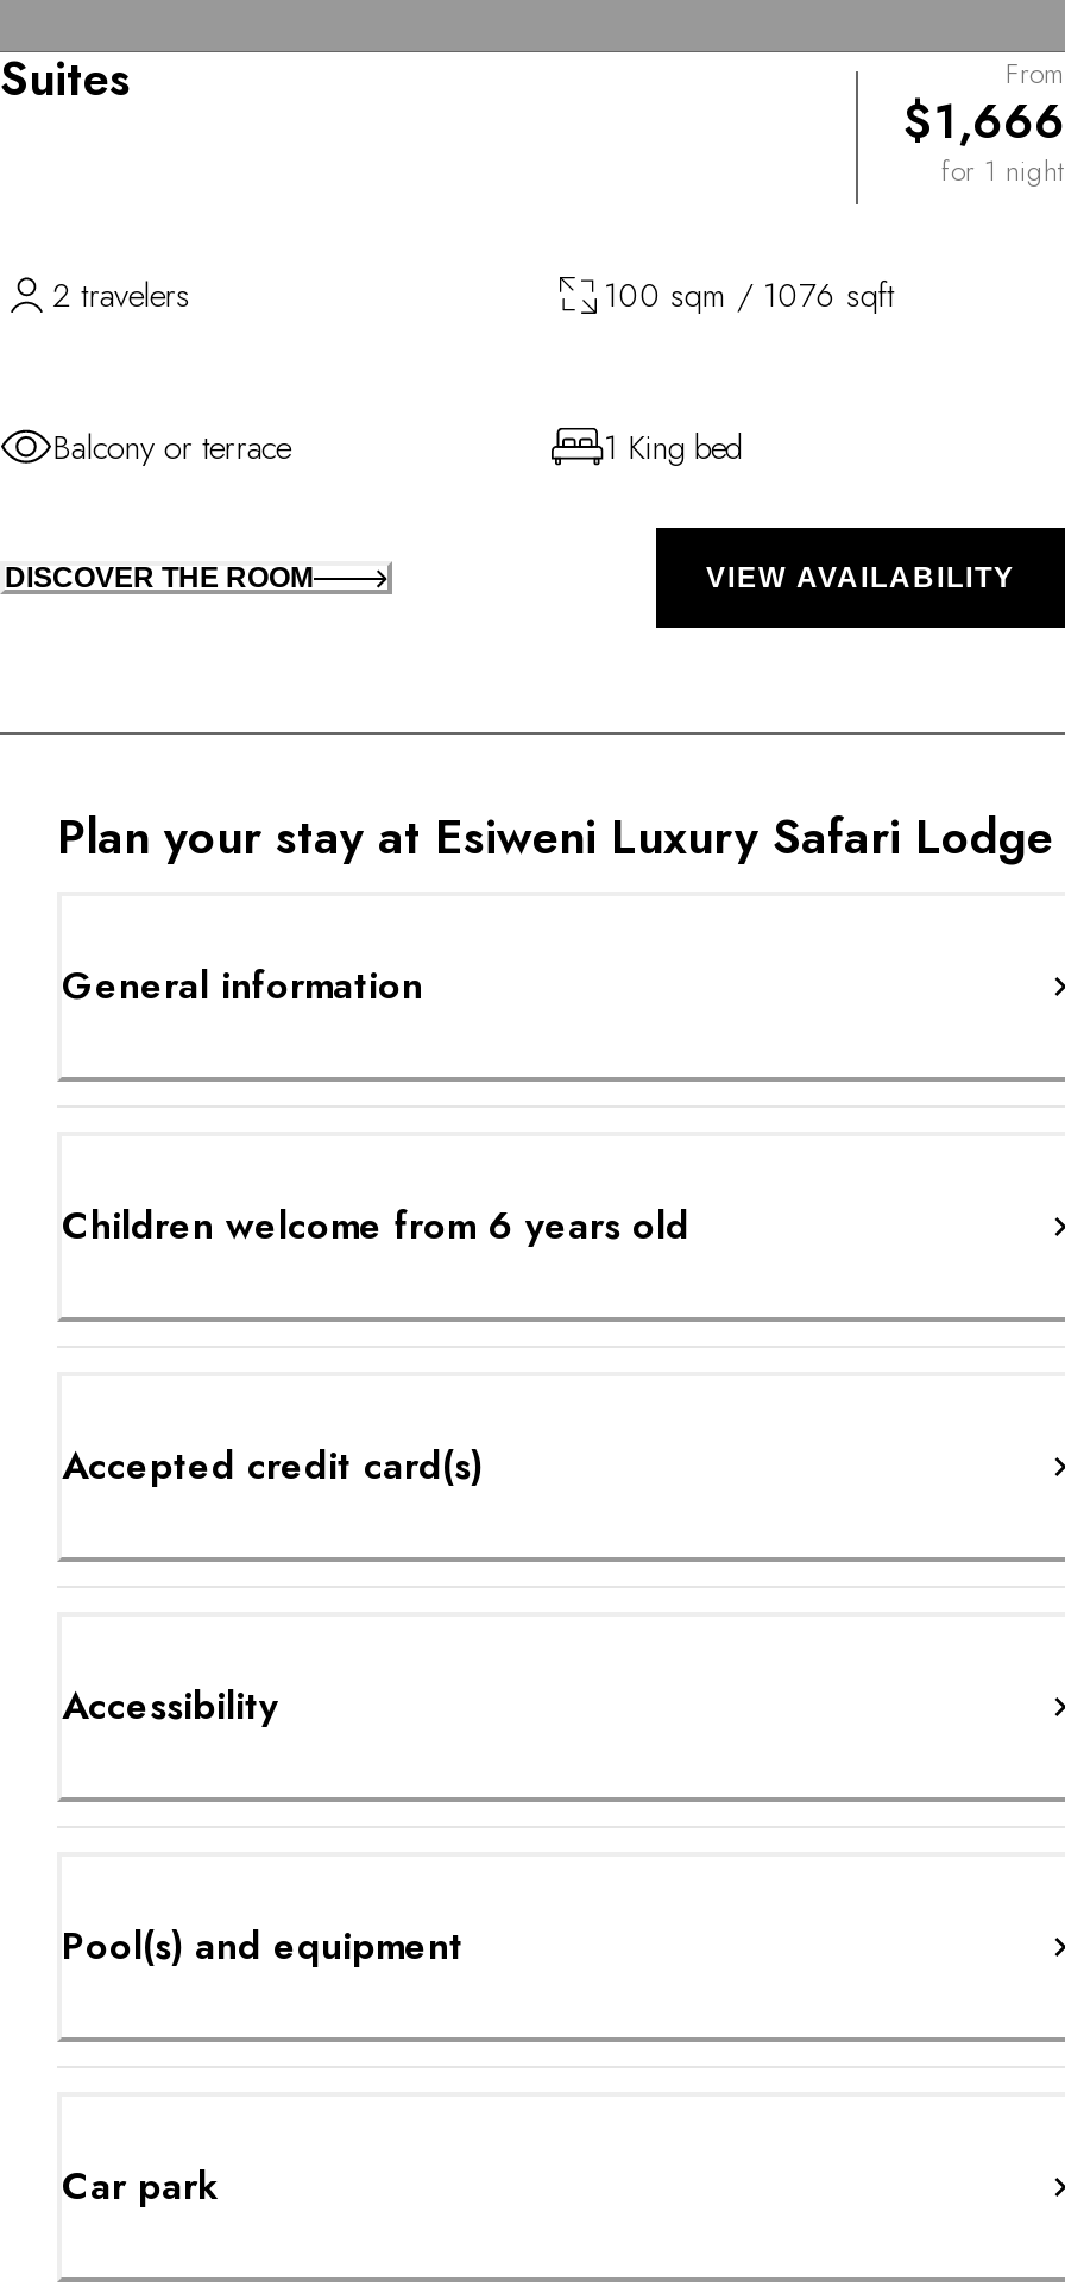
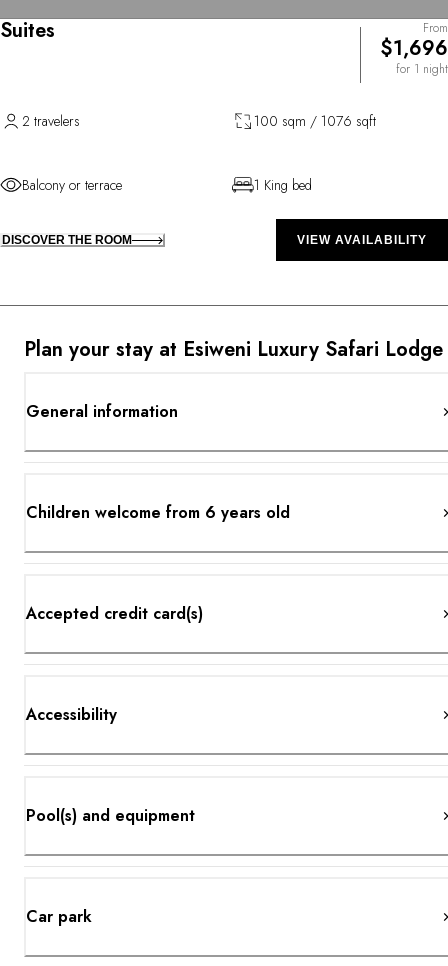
[903,88,1065,157] $1,666 -> [380,34,448,63] $1,696

